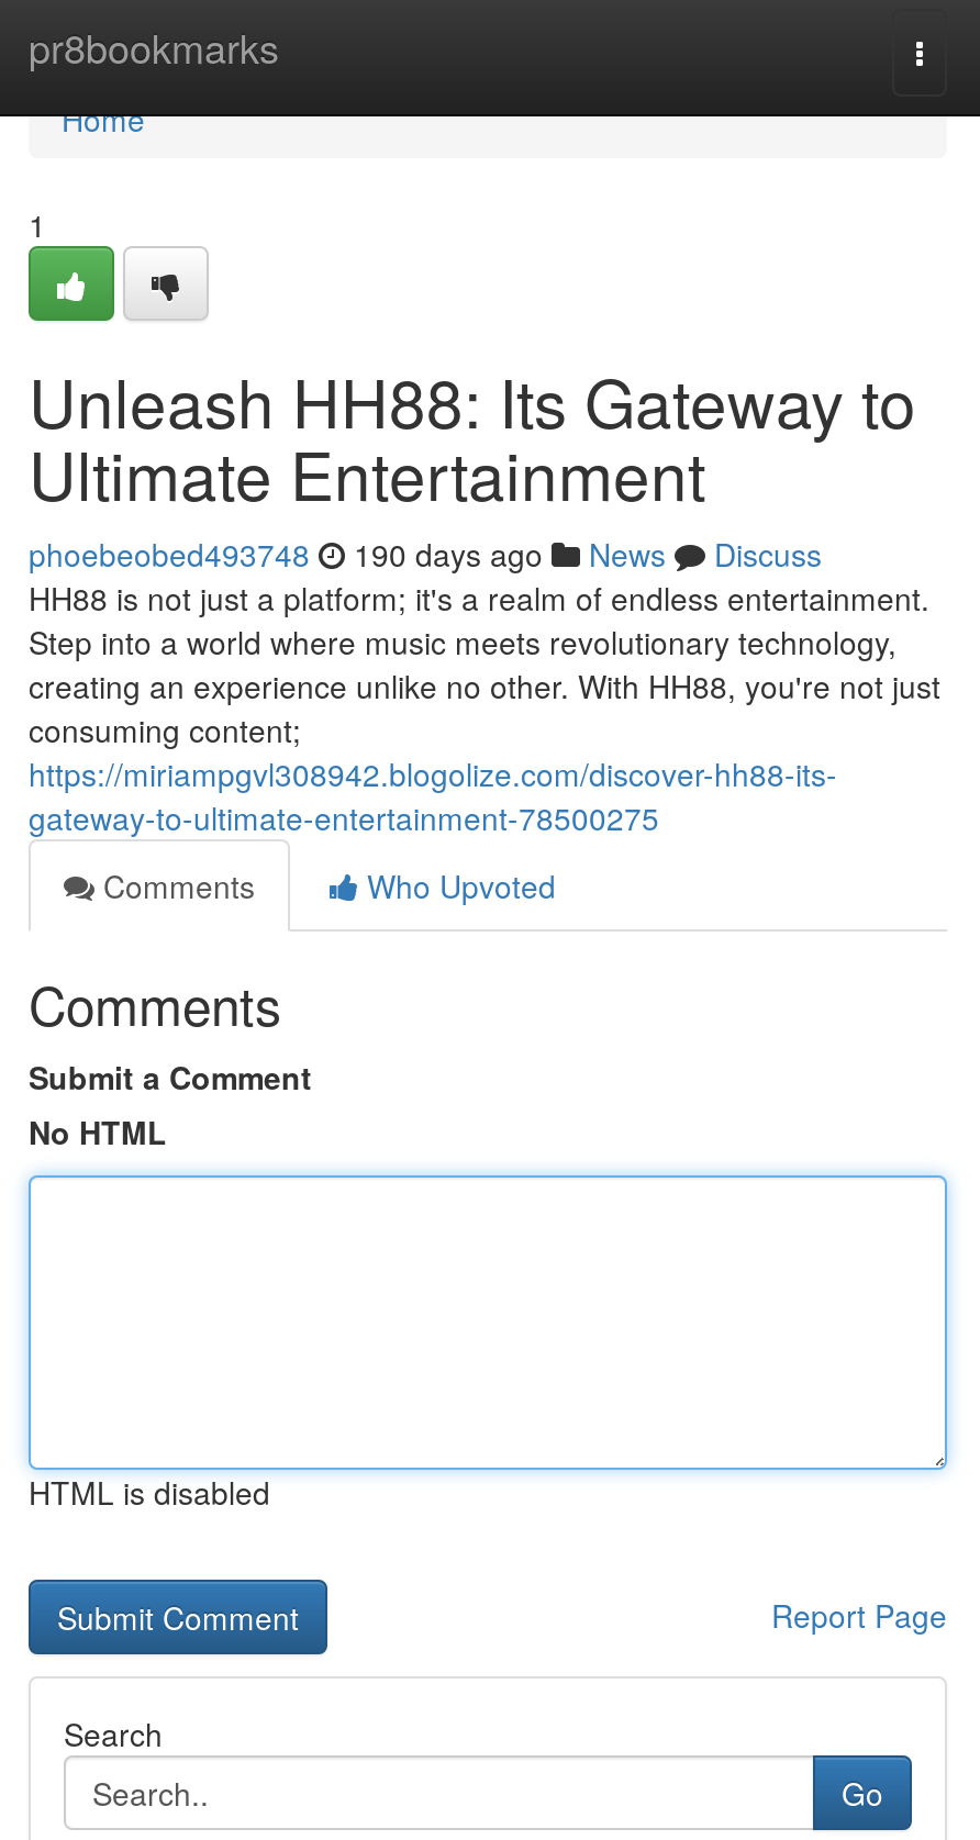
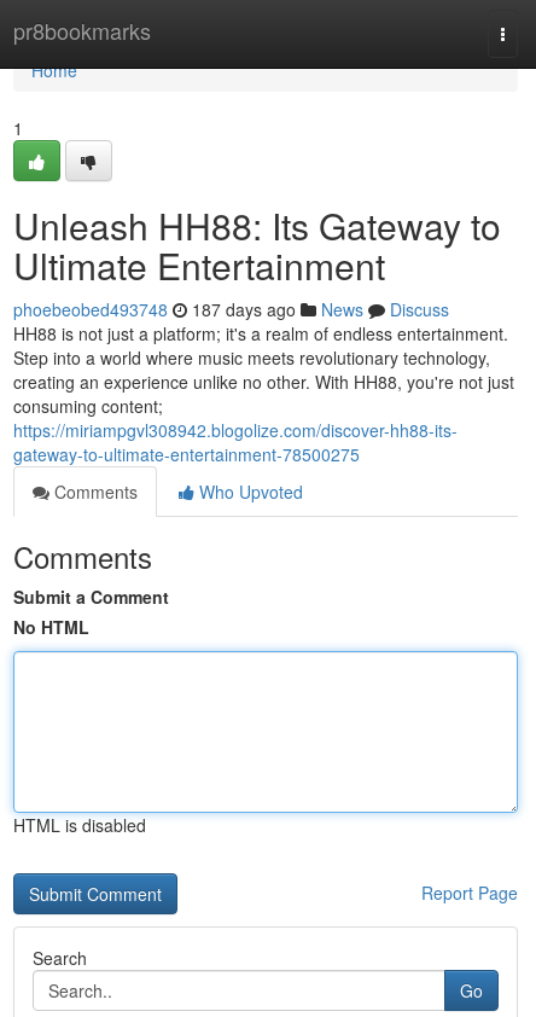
[29,532,822,576] phoebeobed493748 190 days ago News Discuss -> [13,297,449,321] phoebeobed493748 187 days ago News Discuss

